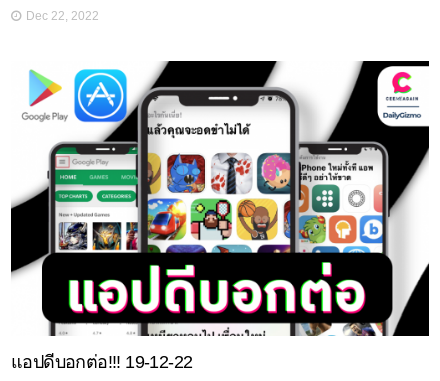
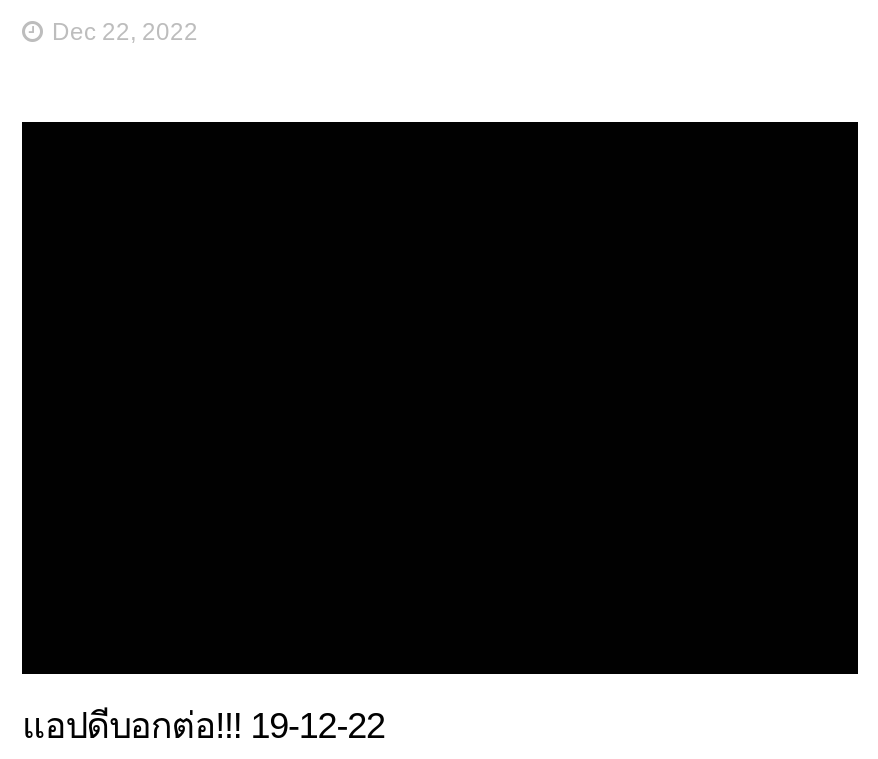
[11,61,429,337] [image] -> none

